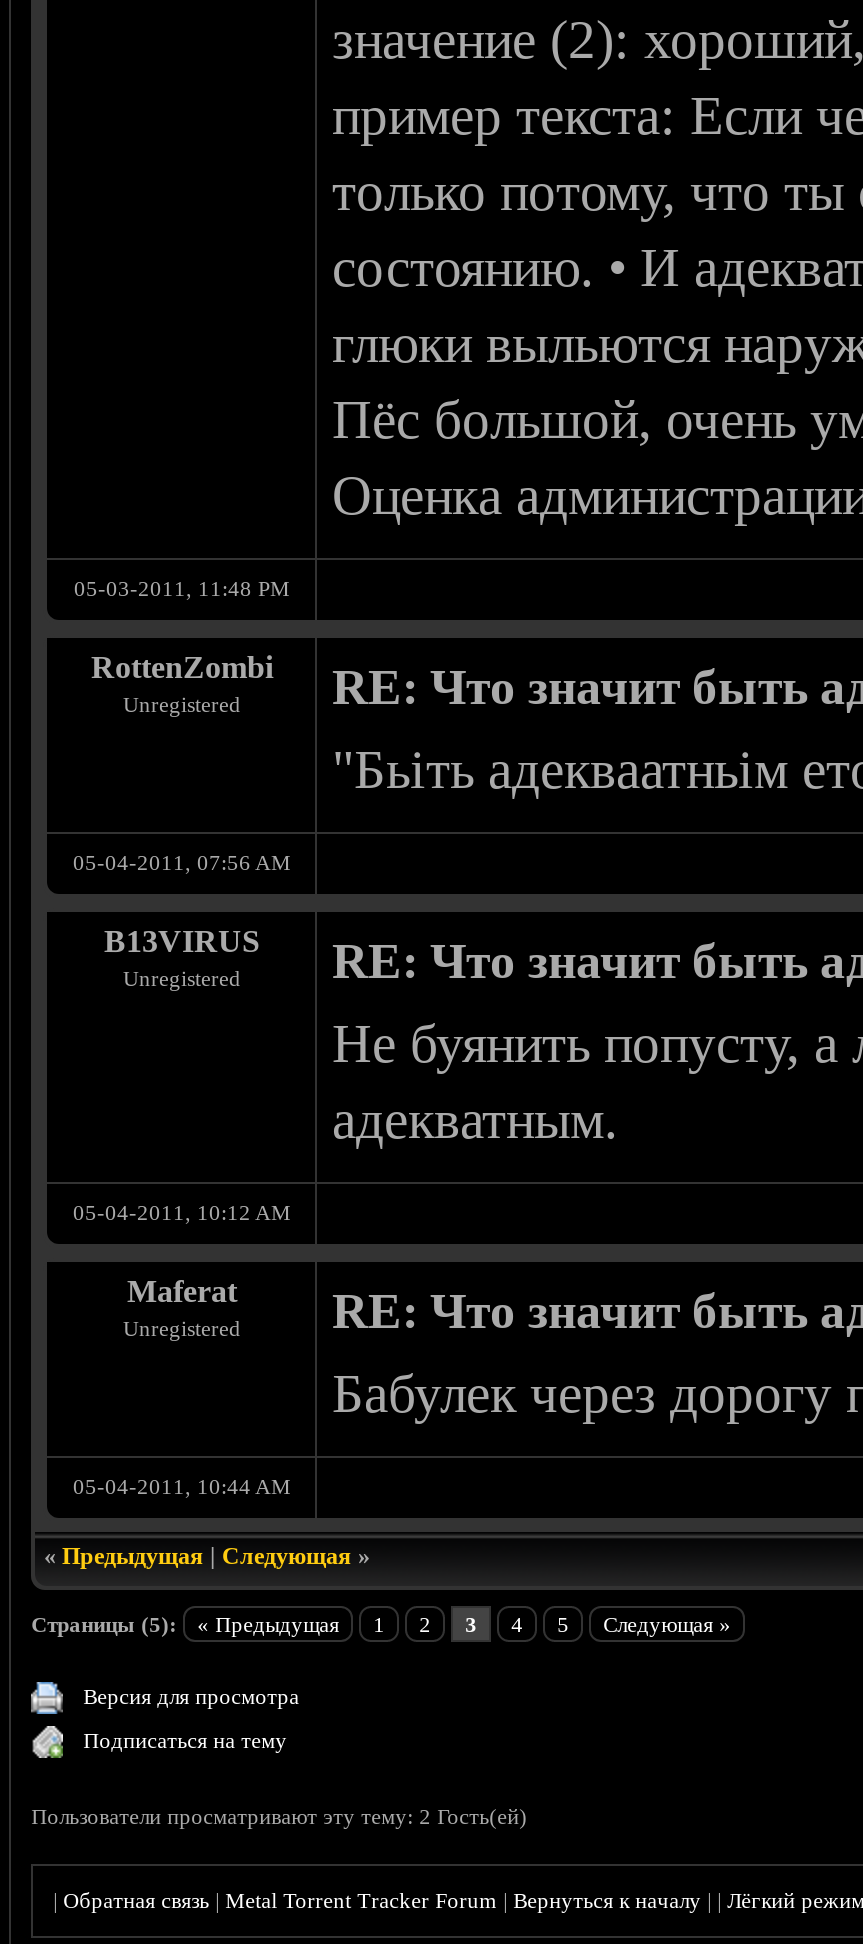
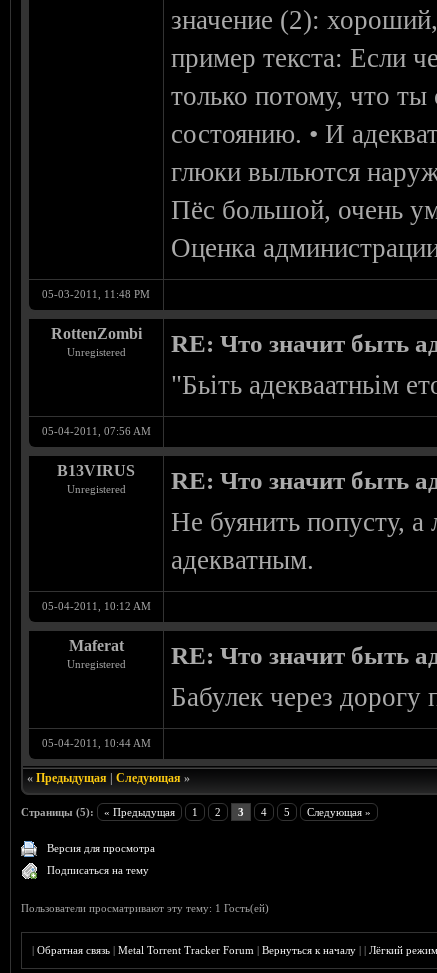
[31,1804,527,1828] Пользователи просматривают эту тему: 2 Гость(ей) -> [21,902,269,914] Пользователи просматривают эту тему: 1 Гость(ей)

